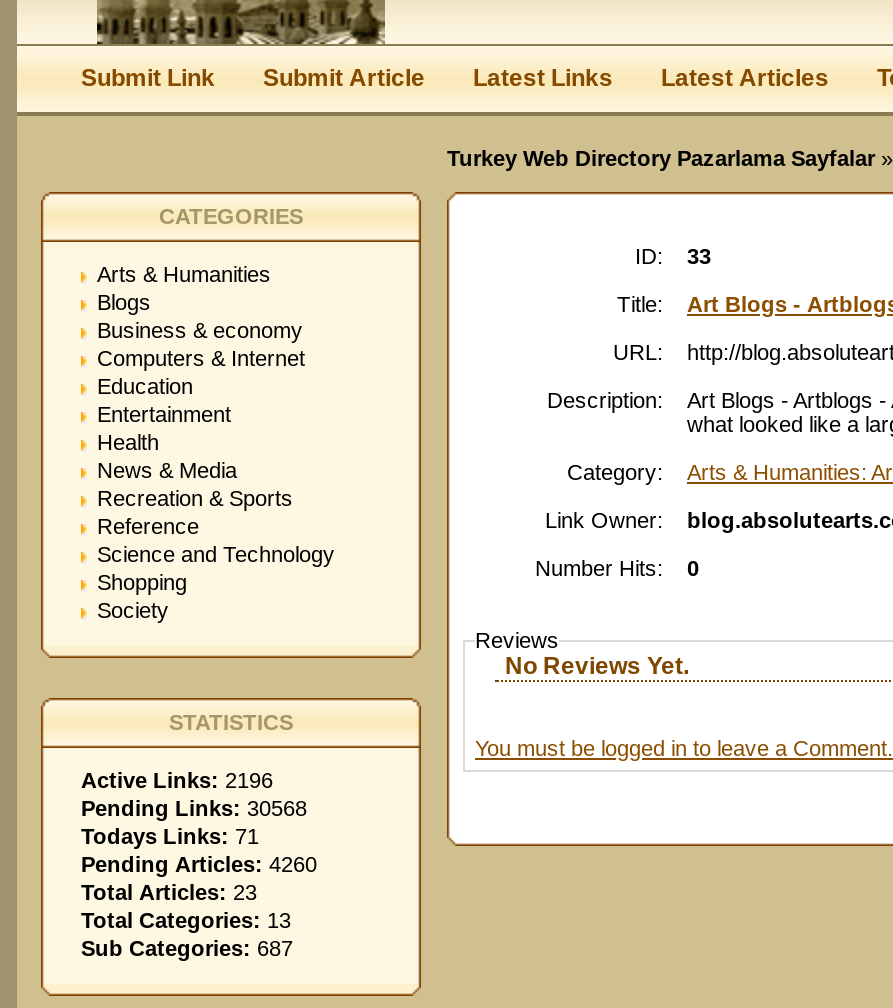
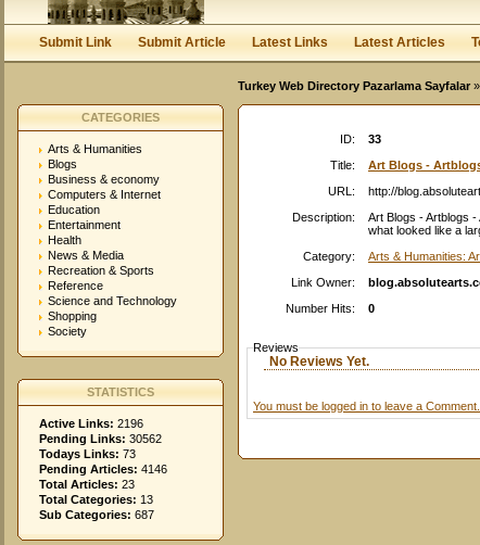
[81,796,307,820] Pending Links: 30568 -> [39,432,162,445] Pending Links: 30562
[81,824,259,848] Todays Links: 71 -> [39,447,136,460] Todays Links: 73
[81,852,317,876] Pending Articles: 4260 -> [39,462,167,476] Pending Articles: 4146

